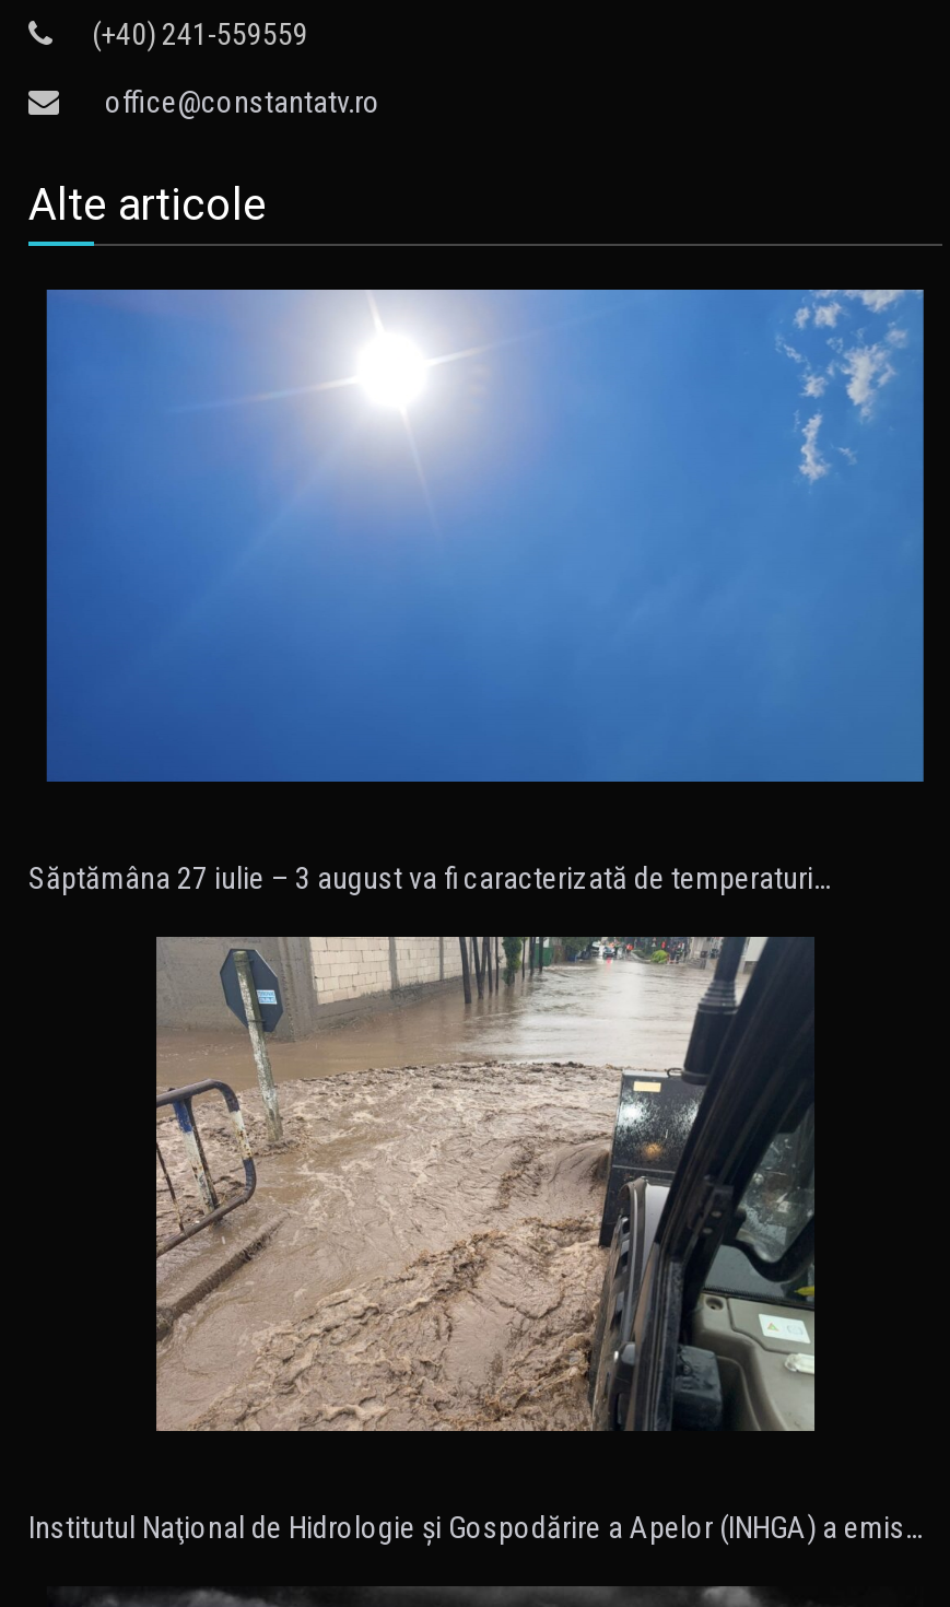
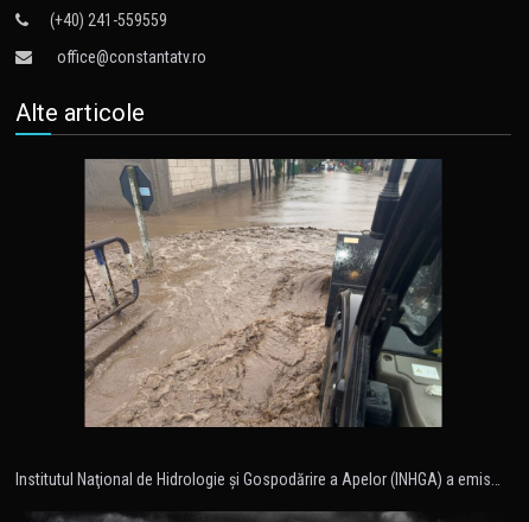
[28,288,925,896] [image] | Săptămâna 27 iulie – 3 august va fi caracterizată de temperaturi… -> none

